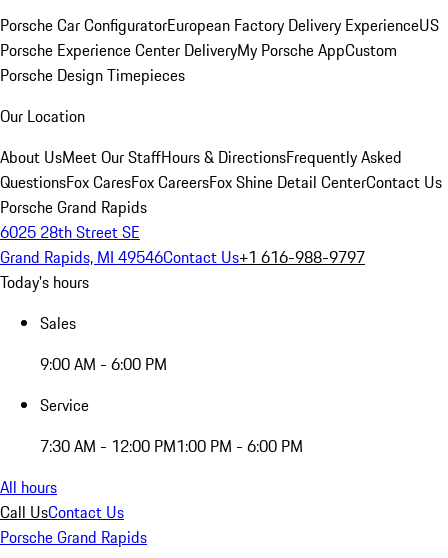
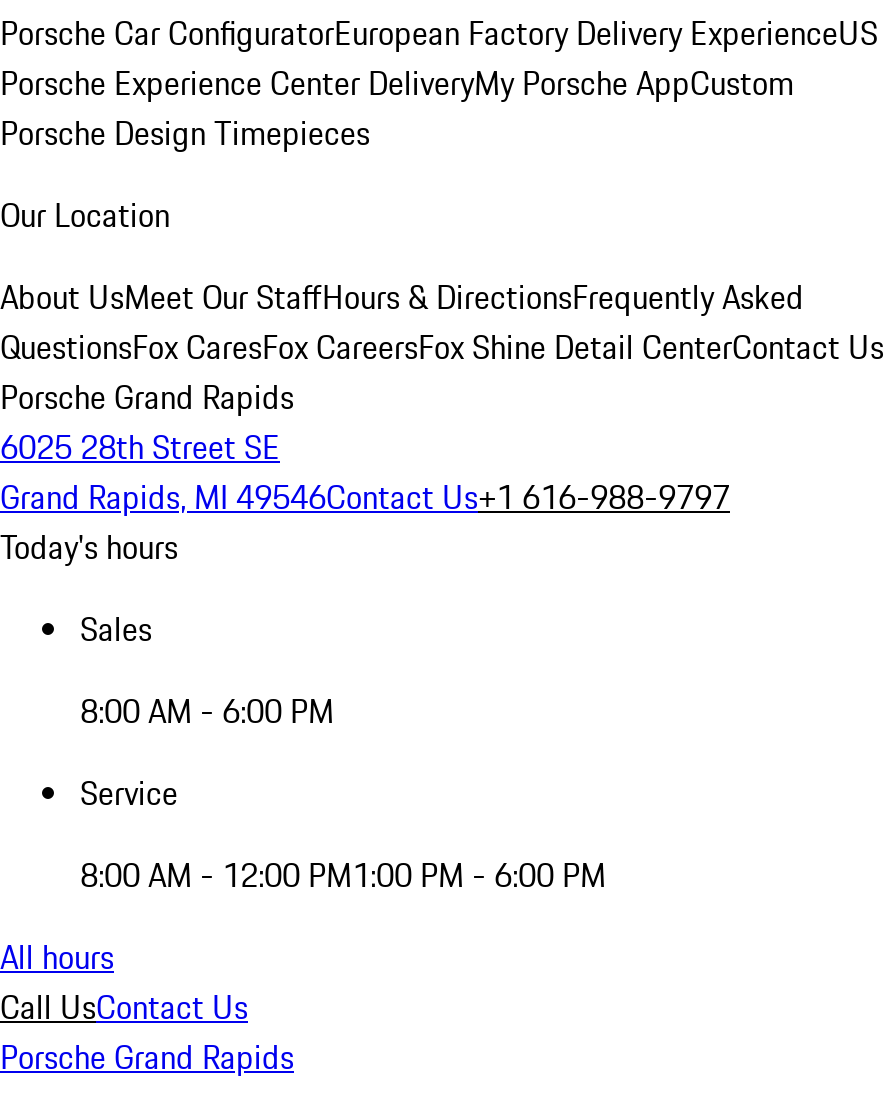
[40,352,167,376] 9:00 AM - 6:00 PM -> [80,687,334,735] 8:00 AM - 6:00 PM
[40,434,303,458] 7:30 AM - 12:00 PM1:00 PM - 6:00 PM -> [80,851,606,899] 8:00 AM - 12:00 PM1:00 PM - 6:00 PM

